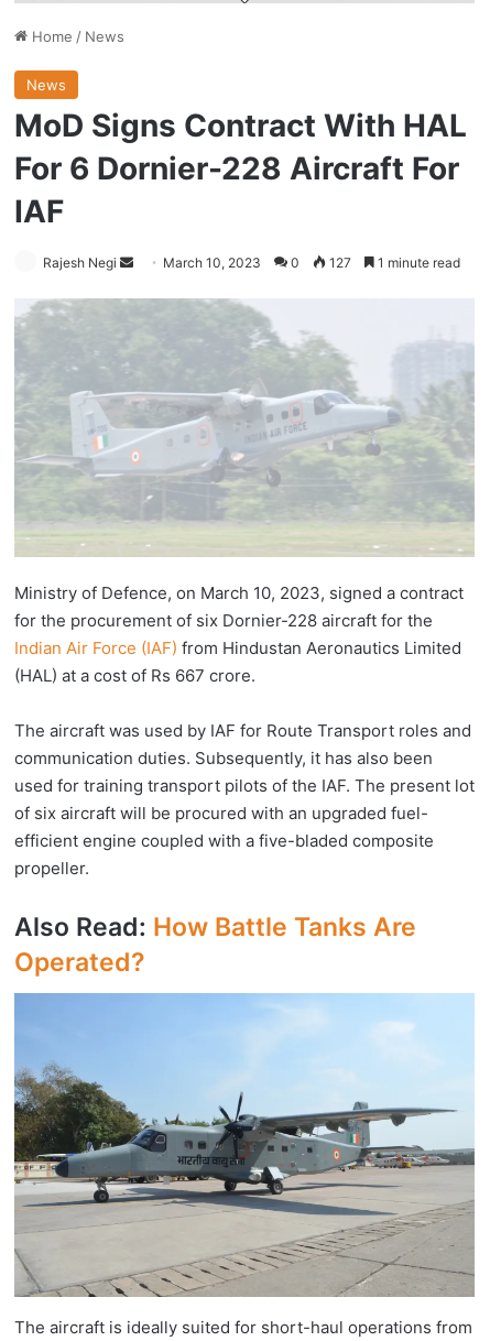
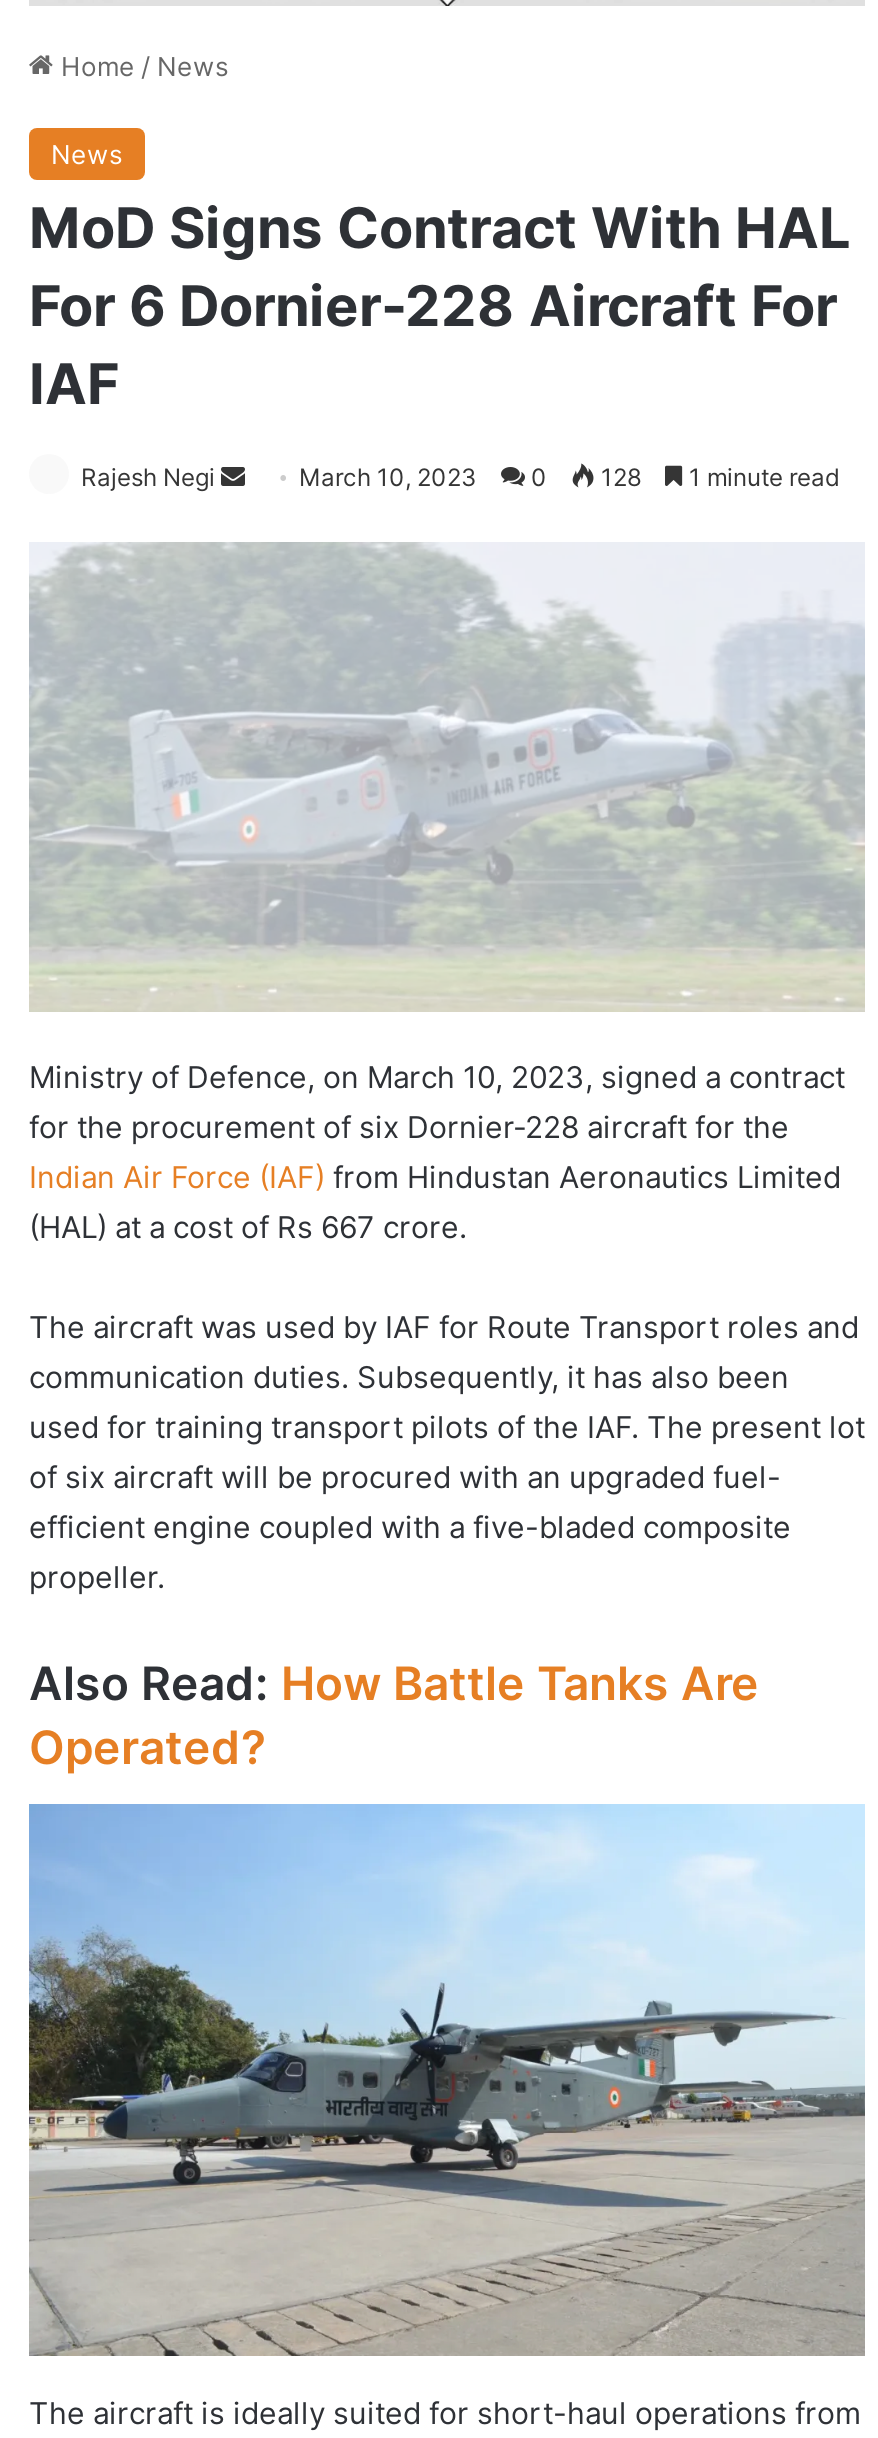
[326,254,351,271] 127 -> [595,462,641,492] 128

